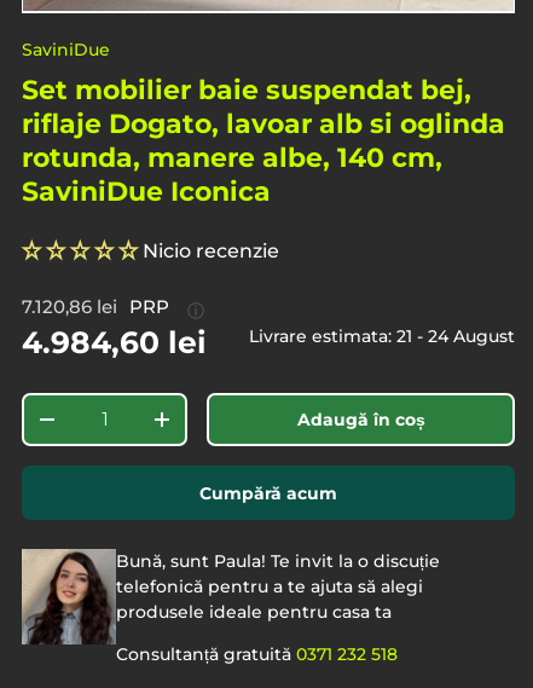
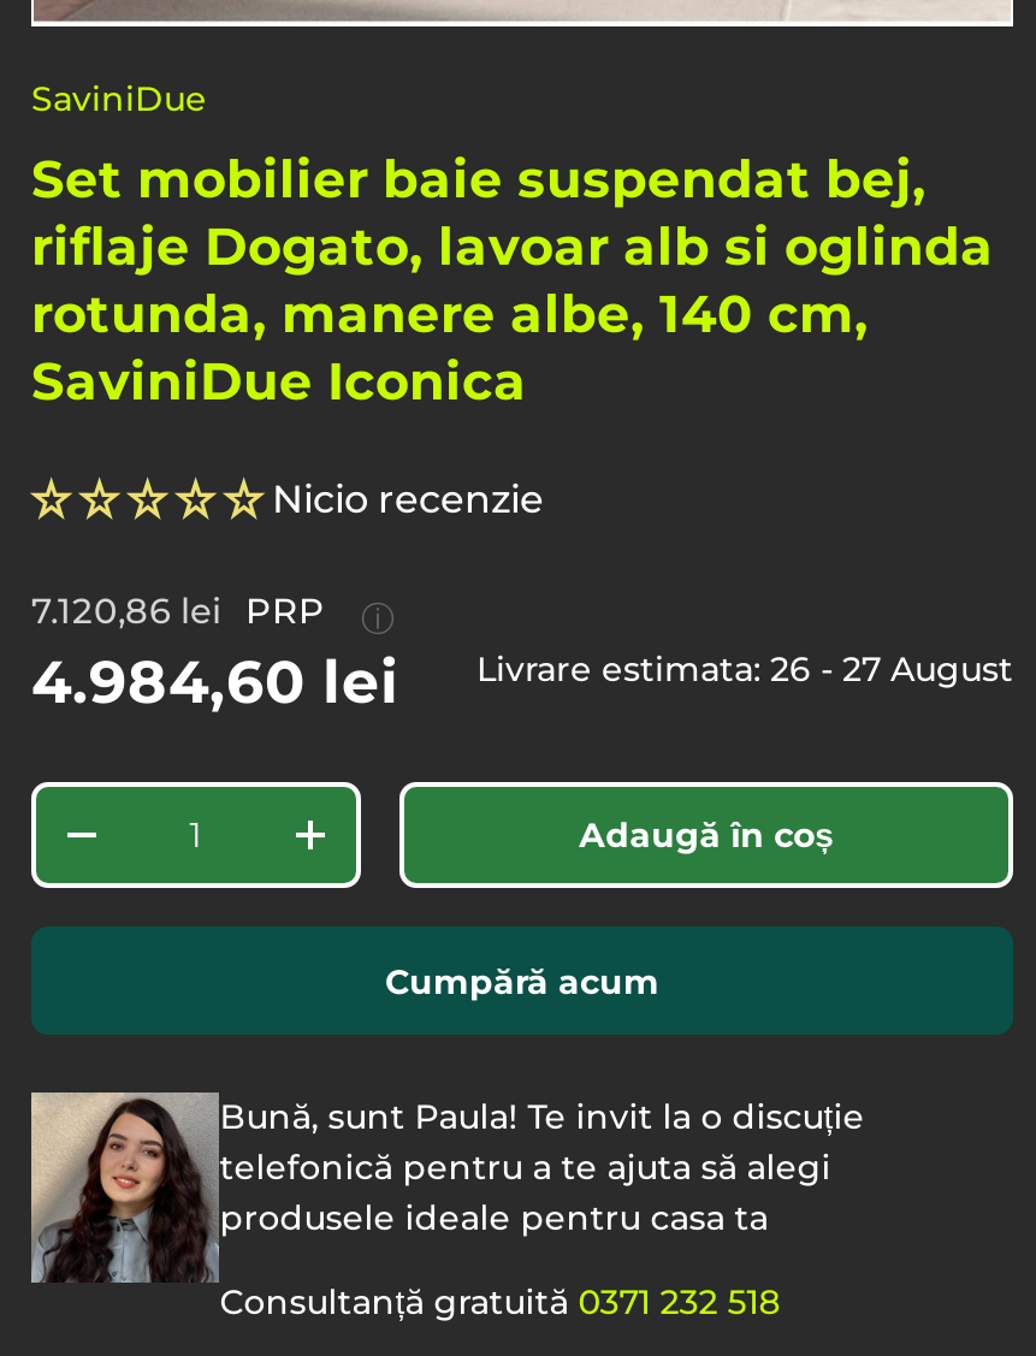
[249,325,515,347] Livrare estimata: 21 - 24 August -> [476,647,1013,690] Livrare estimata: 26 - 27 August

